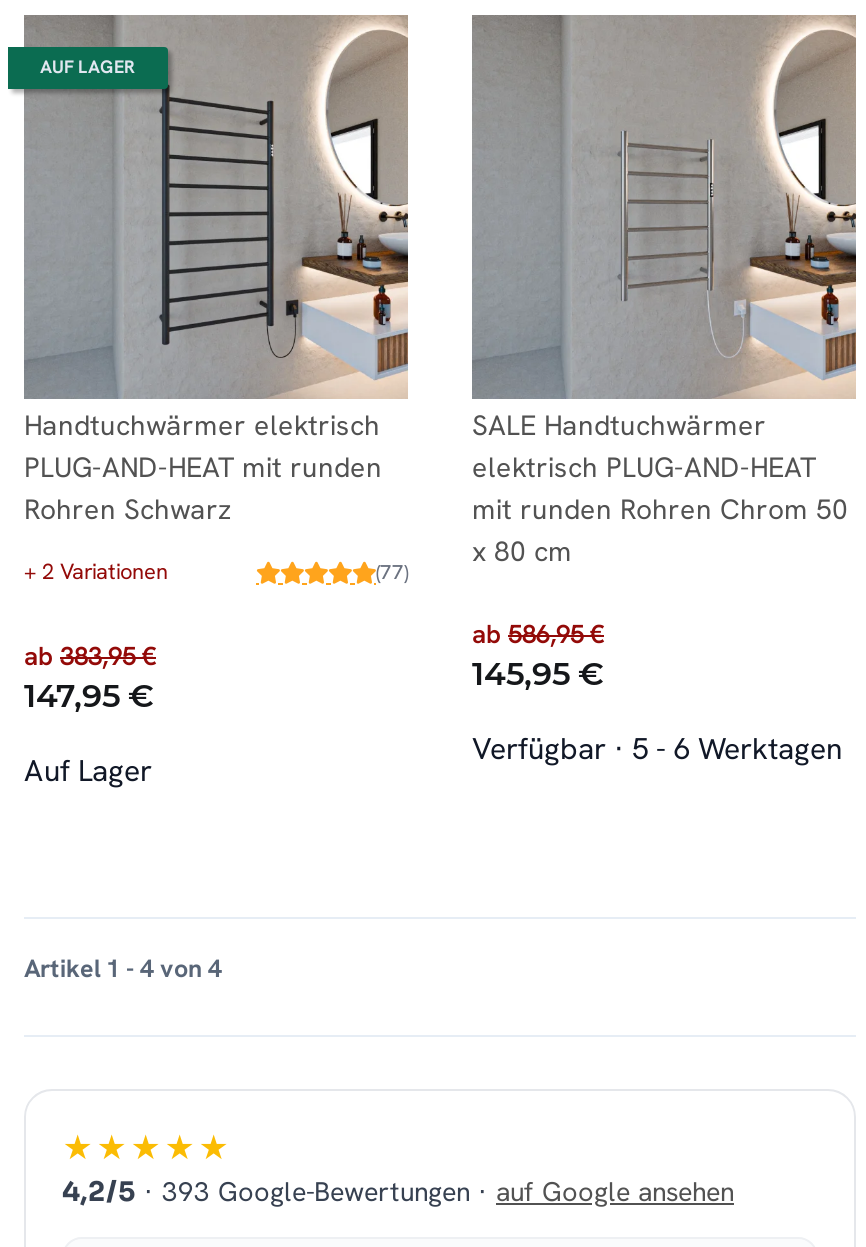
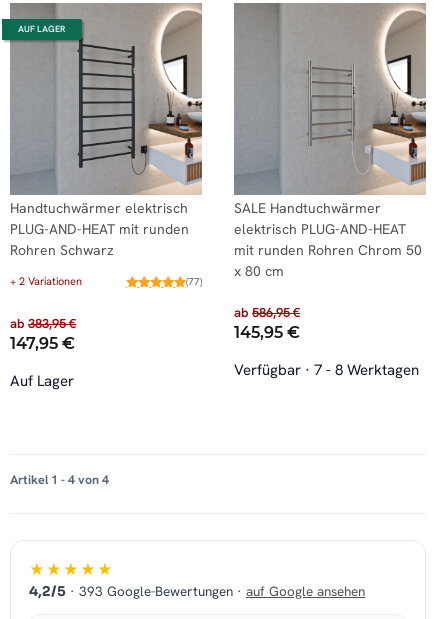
[472,729,842,769] Verfügbar · 5 - 6 Werktagen -> [234,360,419,380] Verfügbar · 7 - 8 Werktagen

